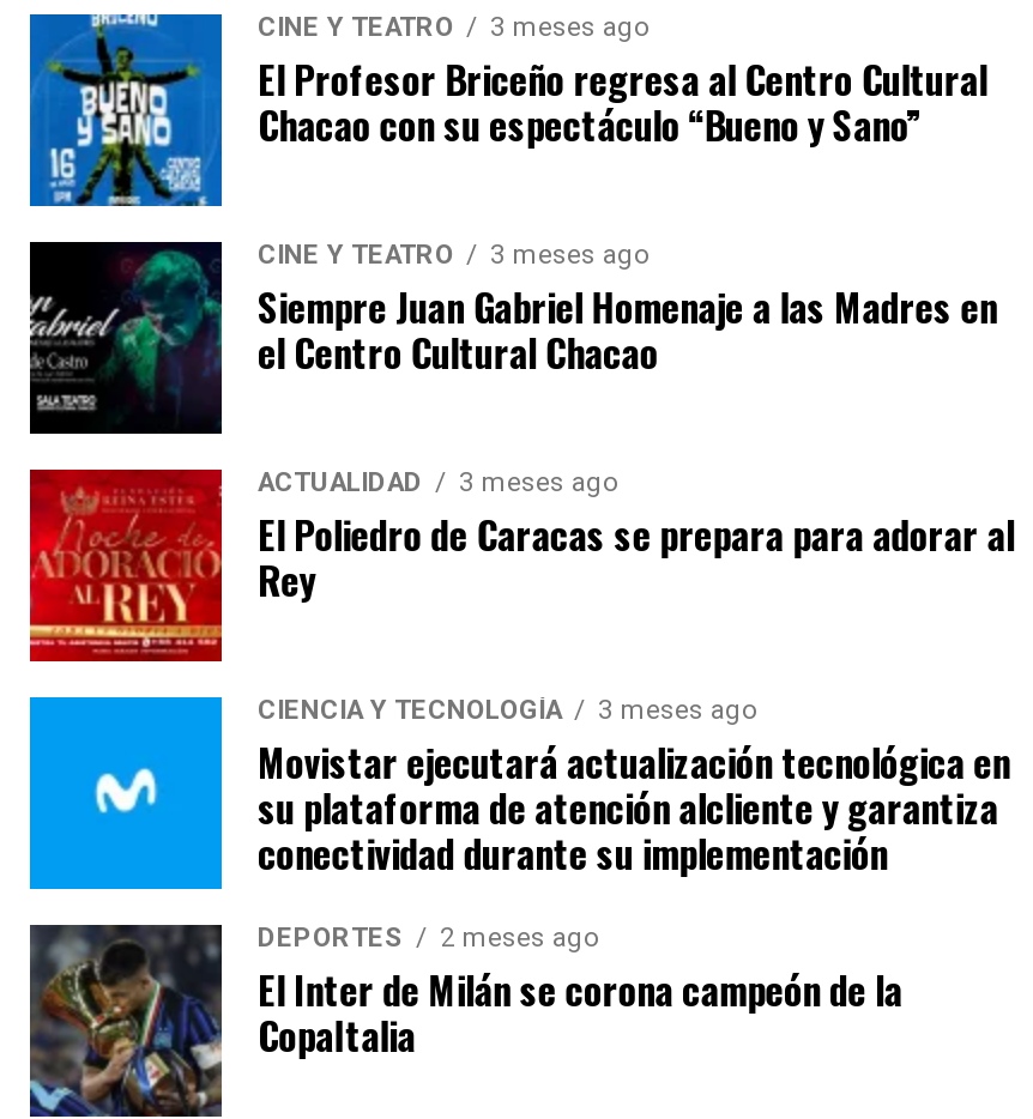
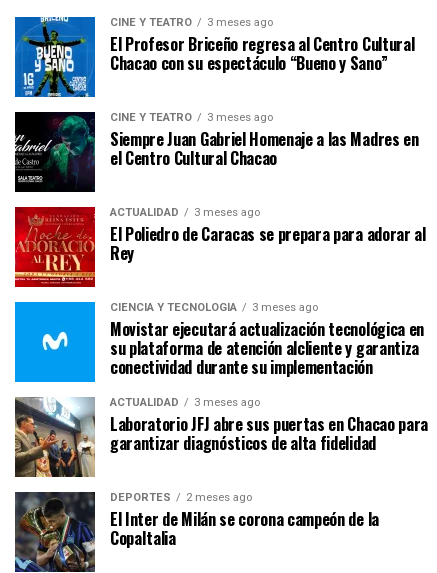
none -> [14,396,428,478] [image] | ACTUALIDAD | 3 meses ago | Laboratorio JFJ abre sus puertas en Chacao para | garantizar diagnósticos de alta fidelidad

